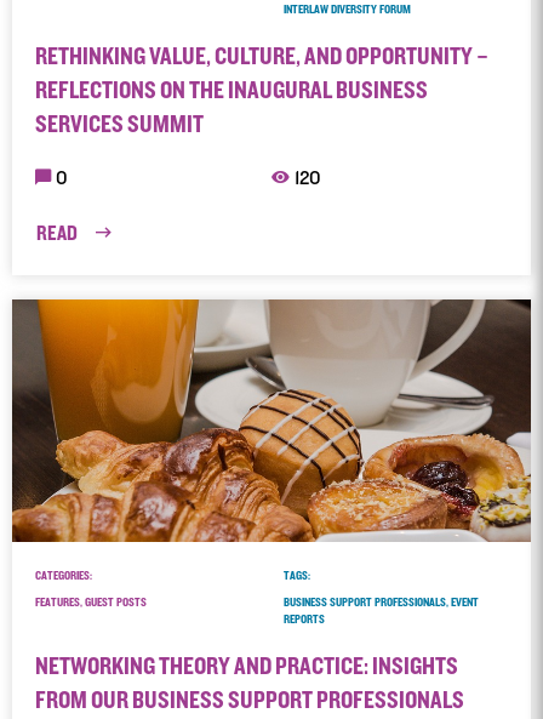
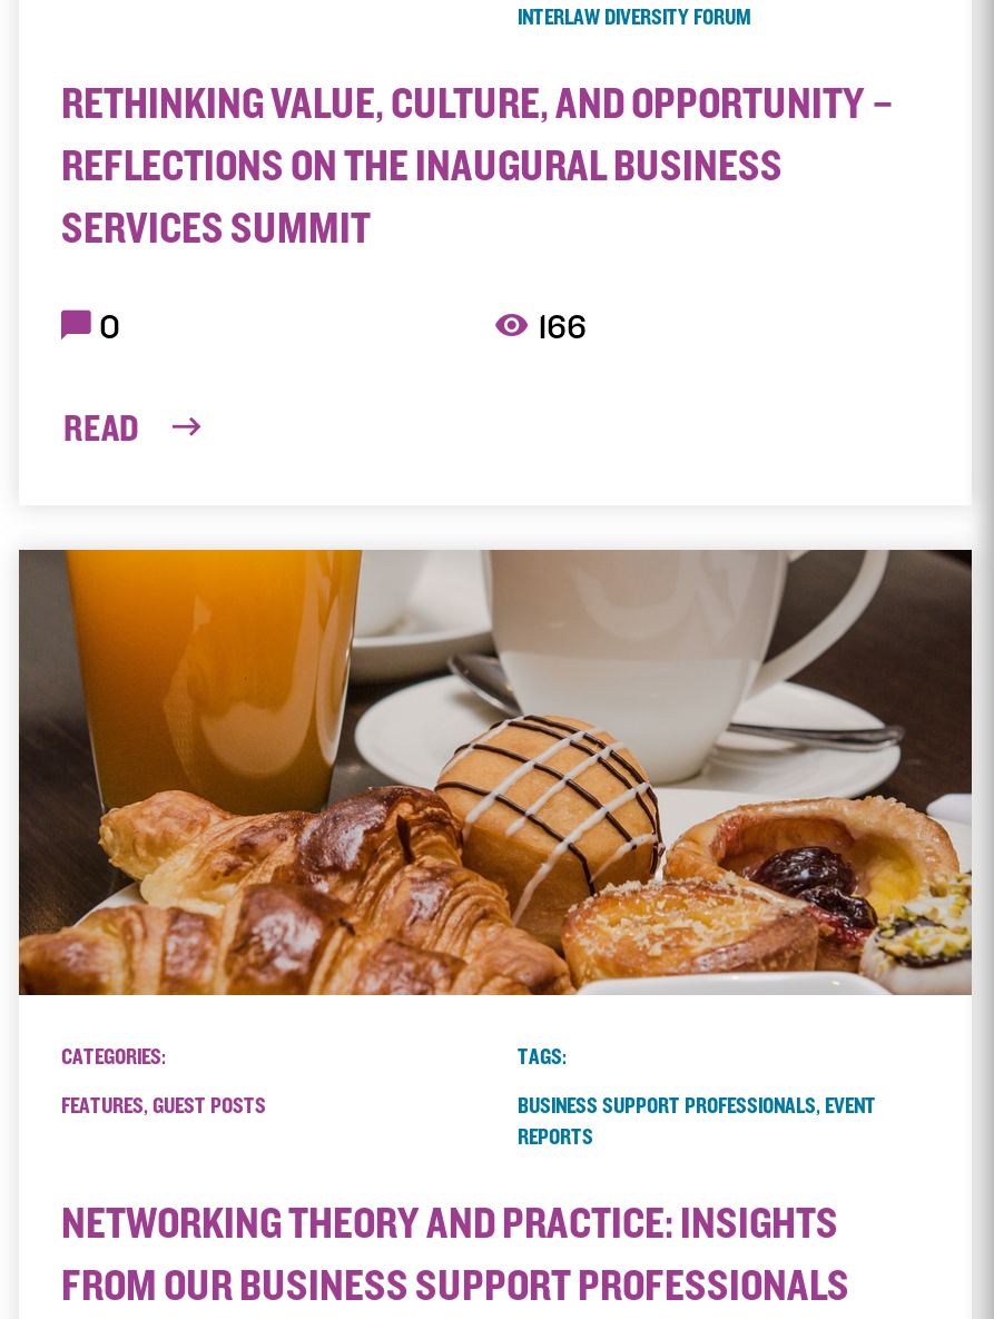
[290,169,321,188] 120 -> [529,309,587,345] 166

